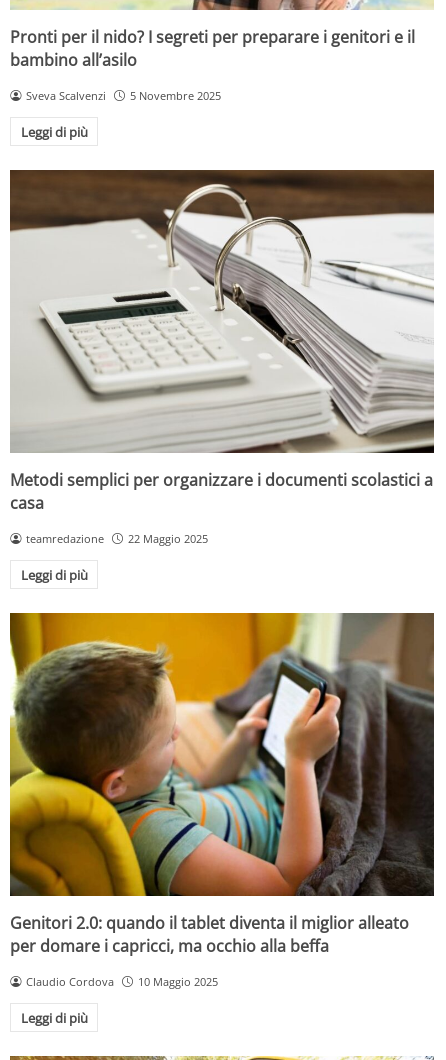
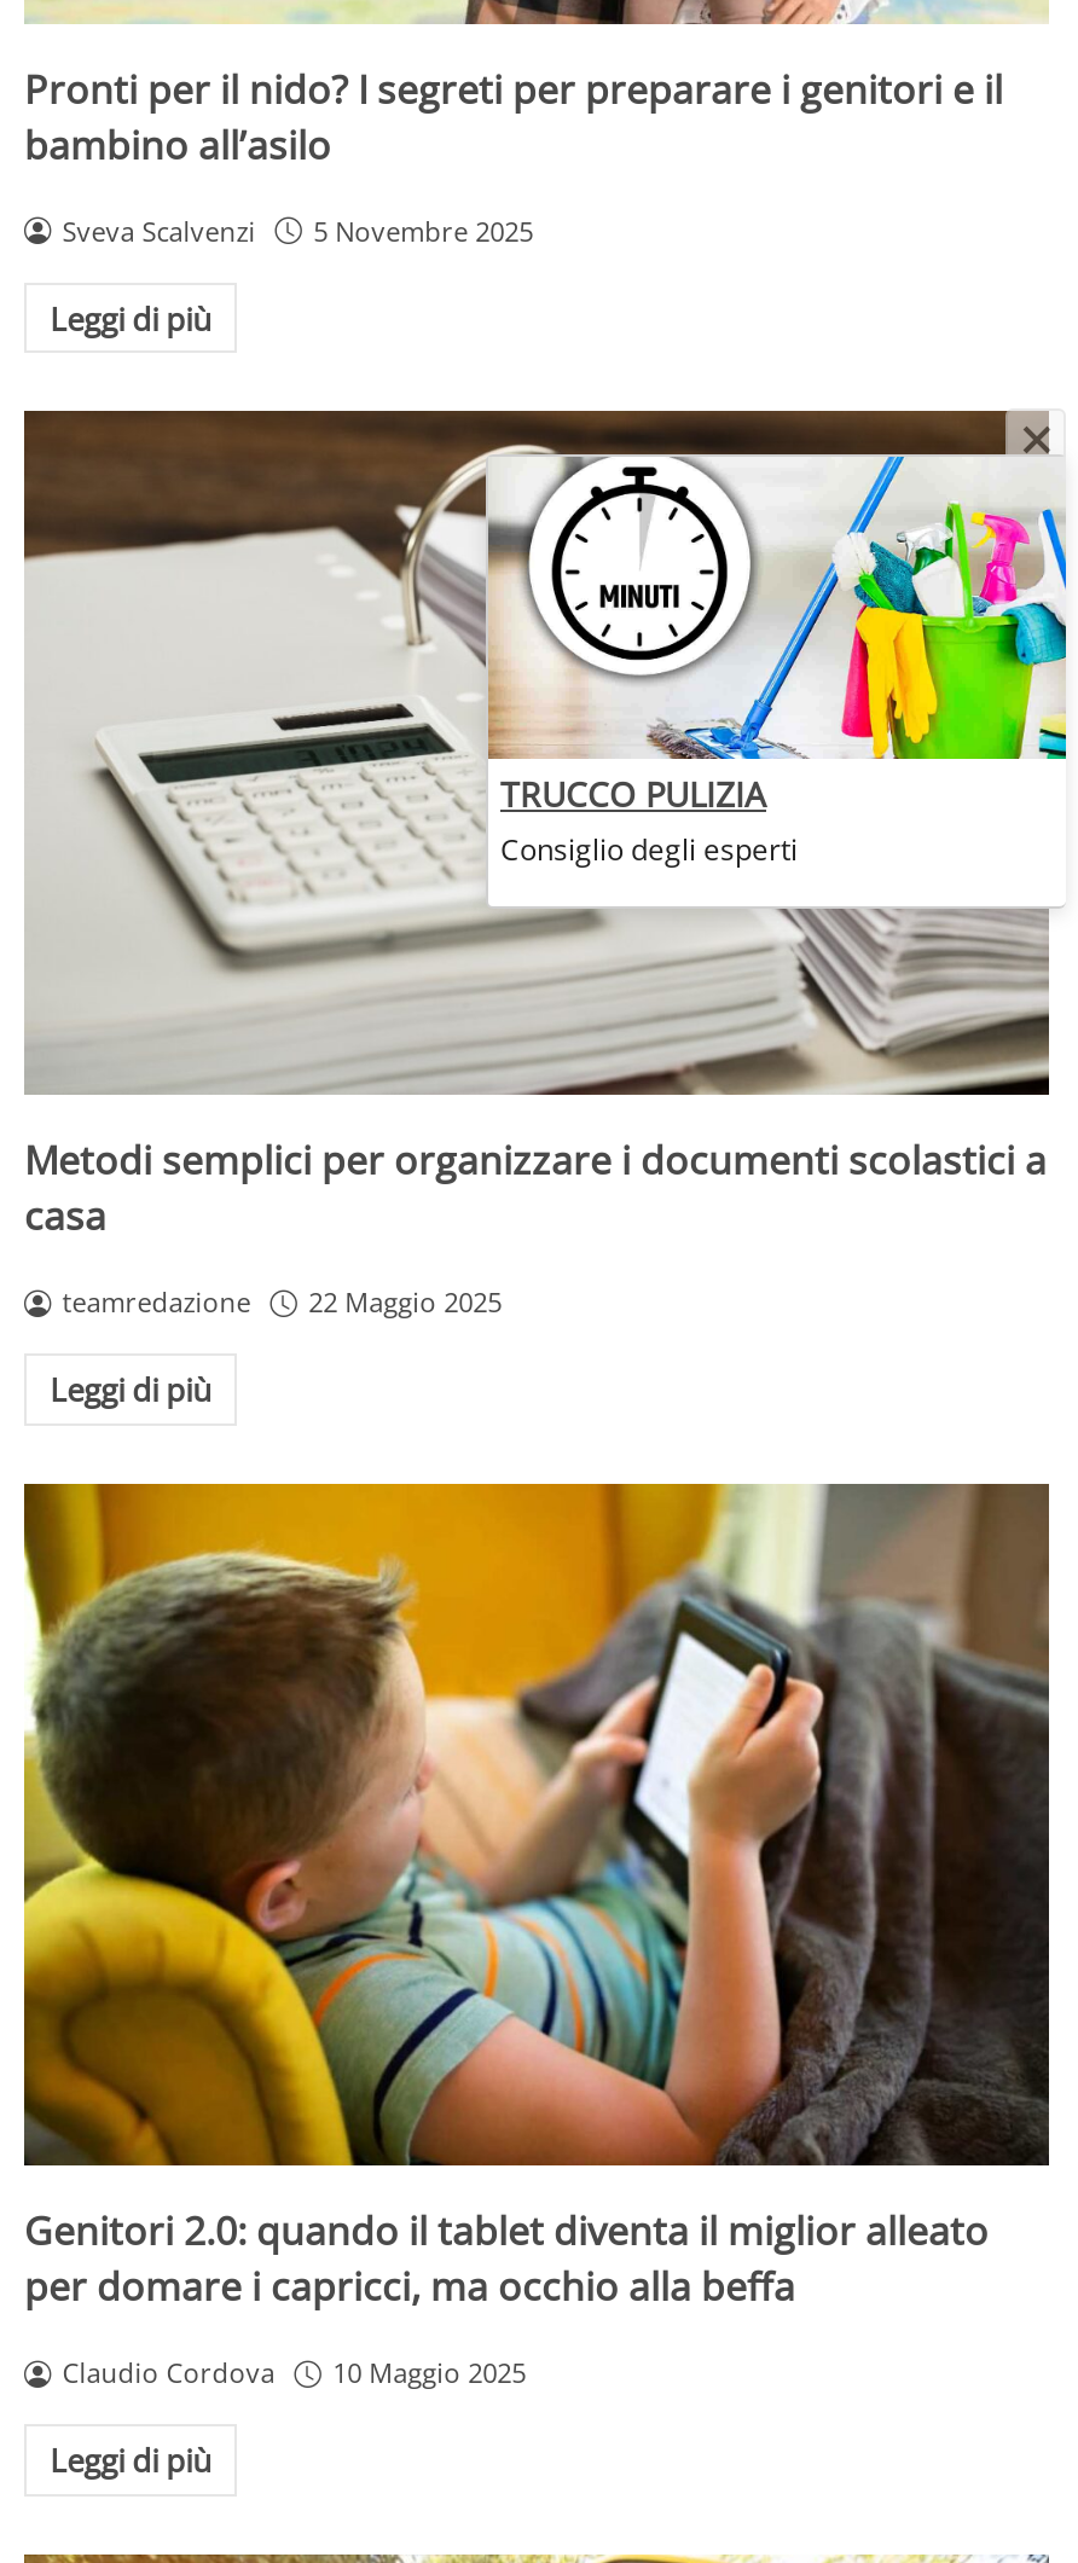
none -> [500,770,798,869] TRUCCO PULIZIA | Consiglio degli esperti
[201,170,441,375] [image] -> [483,411,1068,909] [image]

